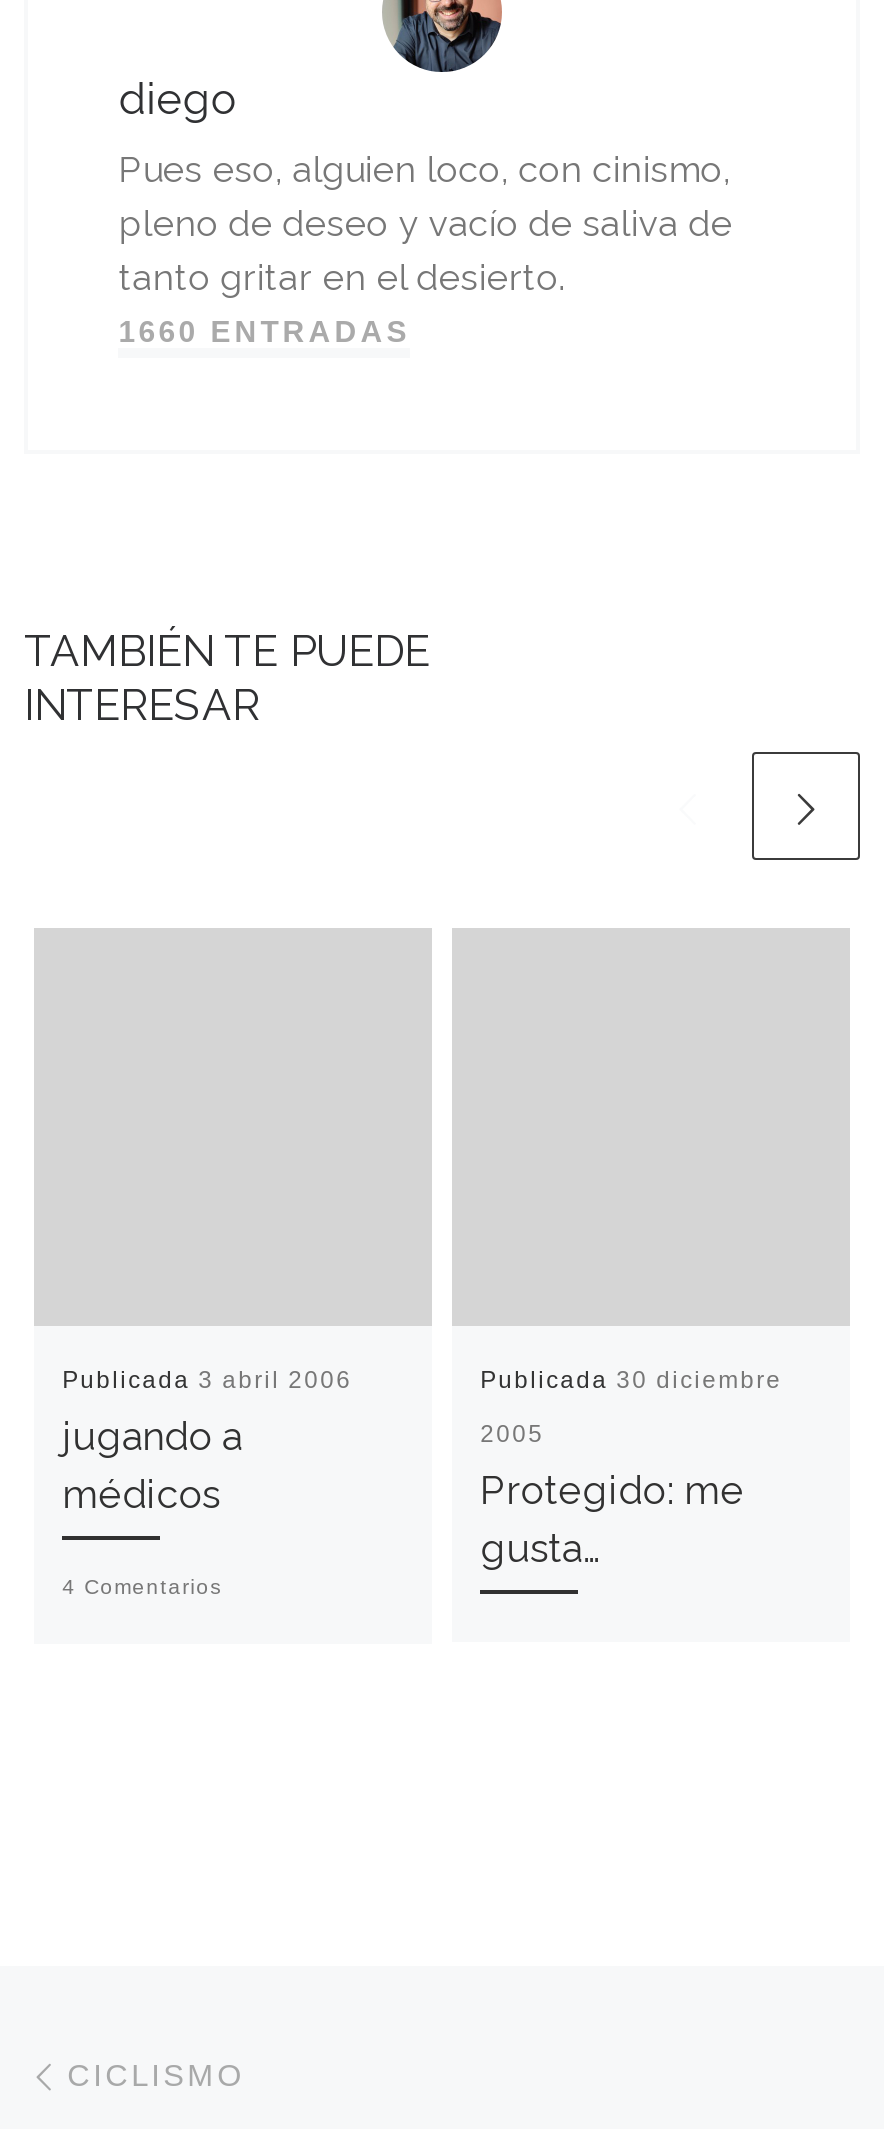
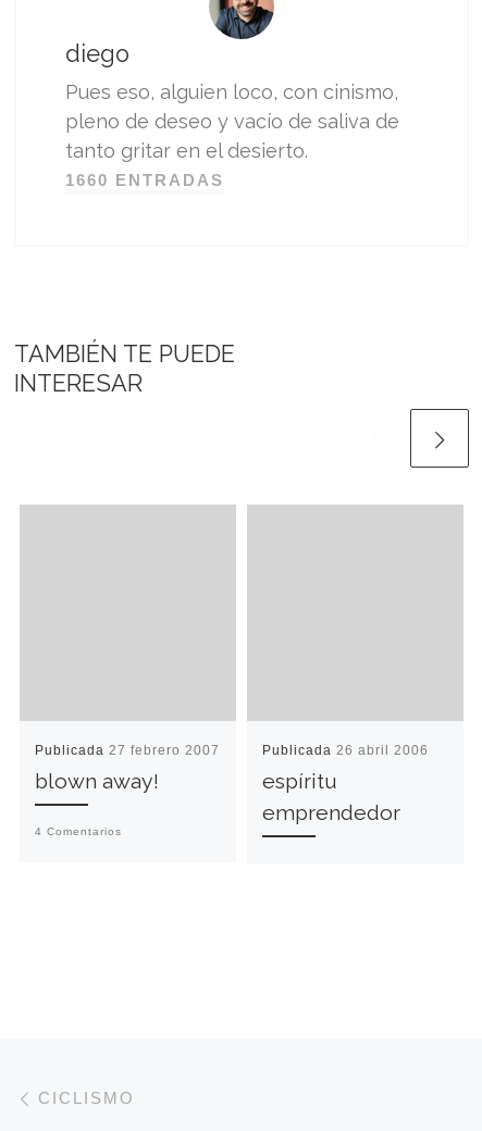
[62,1366,352,1518] Publicada 3 abril 2006 | jugando a | médicos -> [35,743,220,794] Publicada 27 febrero 2007 | blown away!
[480,1366,782,1572] Publicada 30 diciembre | 2005 | Protegido: me | gusta… -> [262,743,429,825] Publicada 26 abril 2006 | espíritu | emprendedor

